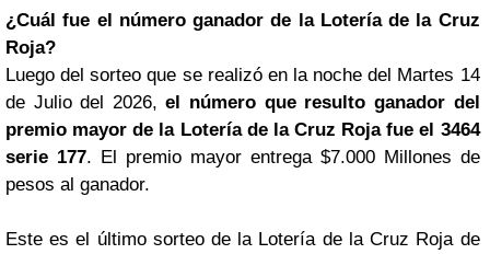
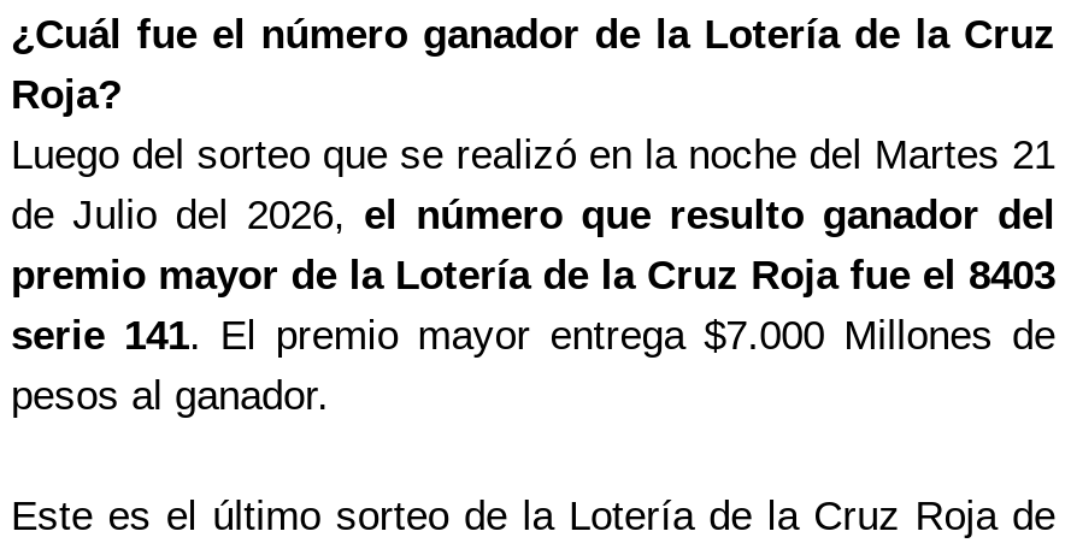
[5,65,480,85] Luego del sorteo que se realizó en la noche del Martes 14 -> [11,132,1055,178] Luego del sorteo que se realizó en la noche del Martes 21
[5,119,480,140] premio mayor de la Lotería de la Cruz Roja fue el 3464 -> [11,253,1055,299] premio mayor de la Lotería de la Cruz Roja fue el 8403
[5,147,480,168] serie 177. El premio mayor entrega $7.000 Millones de -> [11,313,1055,359] serie 141. El premio mayor entrega $7.000 Millones de

